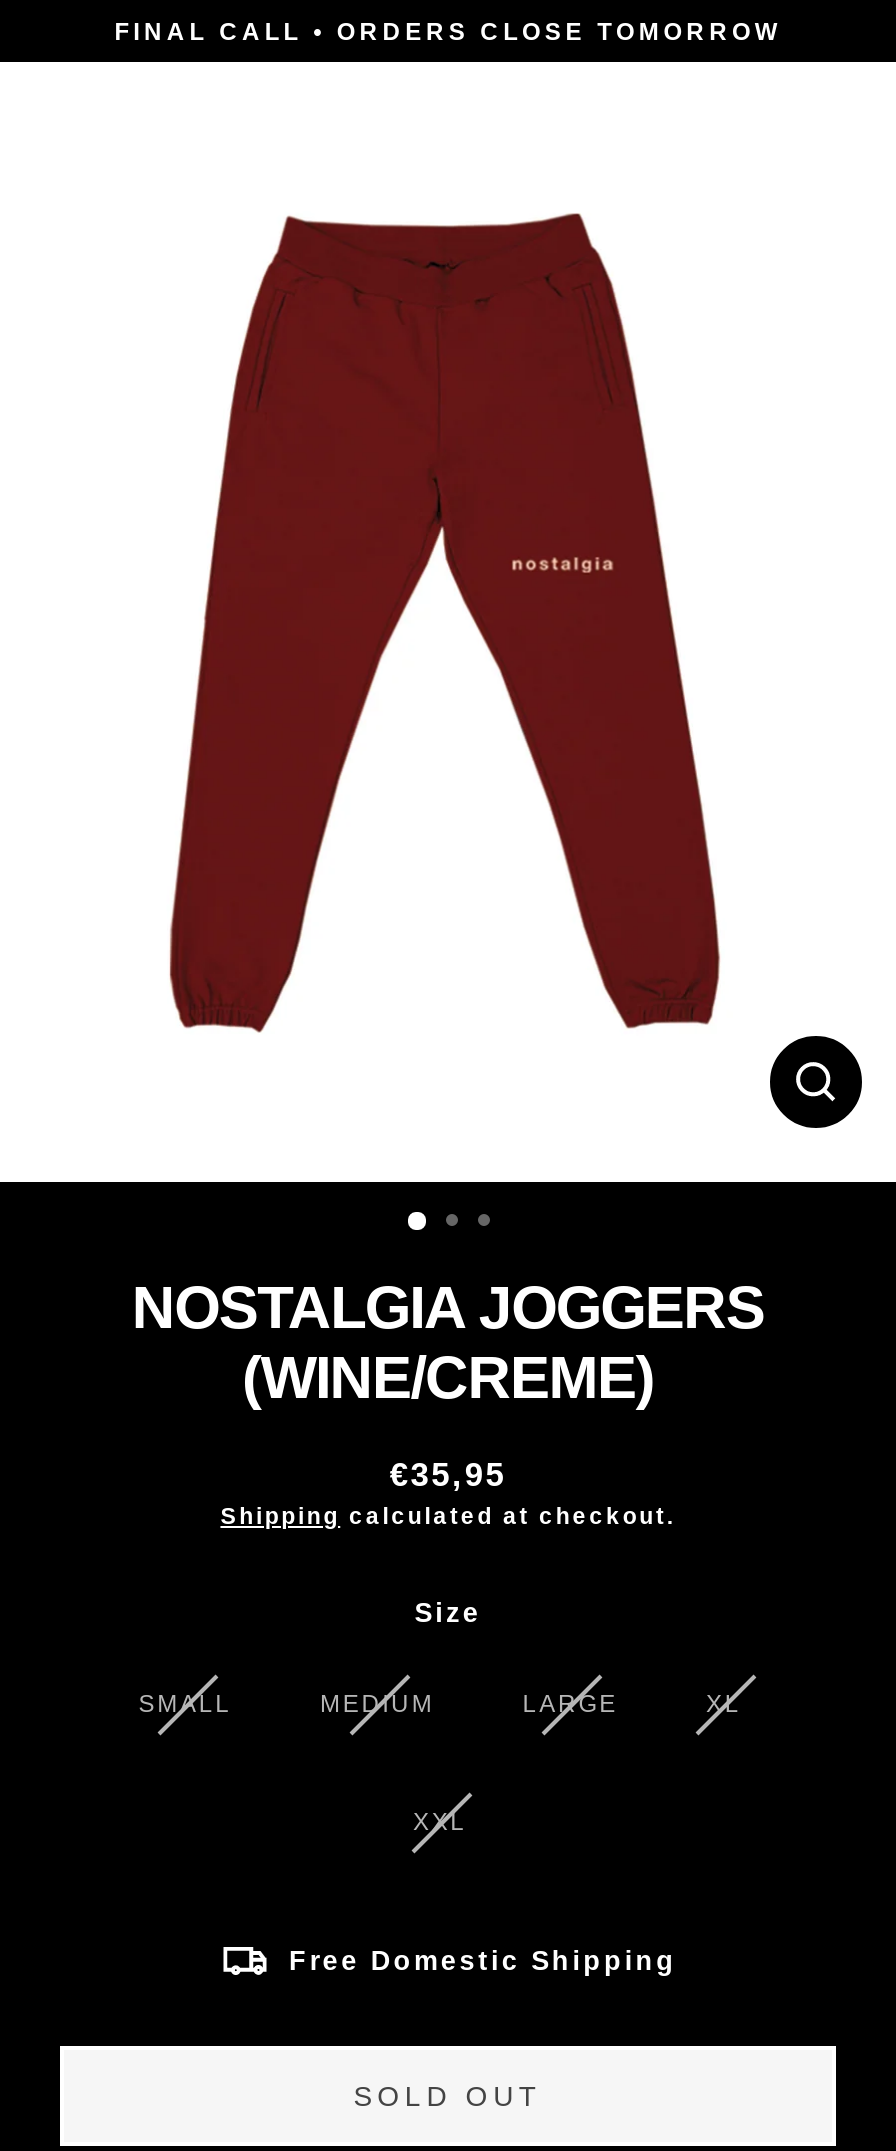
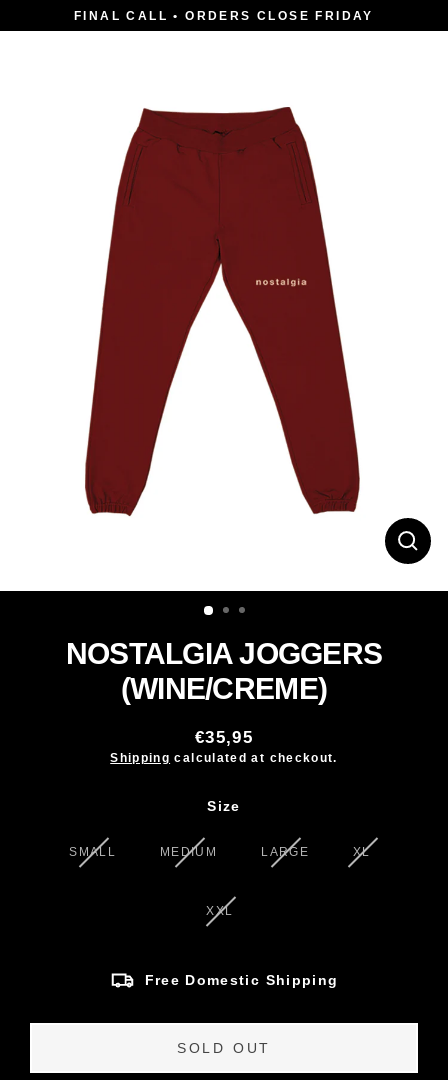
[114,18,782,46] FINAL CALL • ORDERS CLOSE TOMORROW -> [74,9,374,23] FINAL CALL • ORDERS CLOSE FRIDAY

